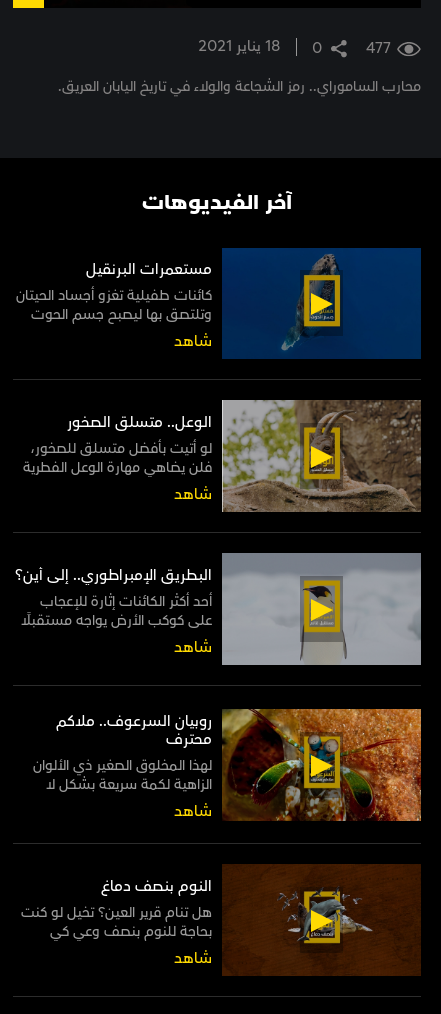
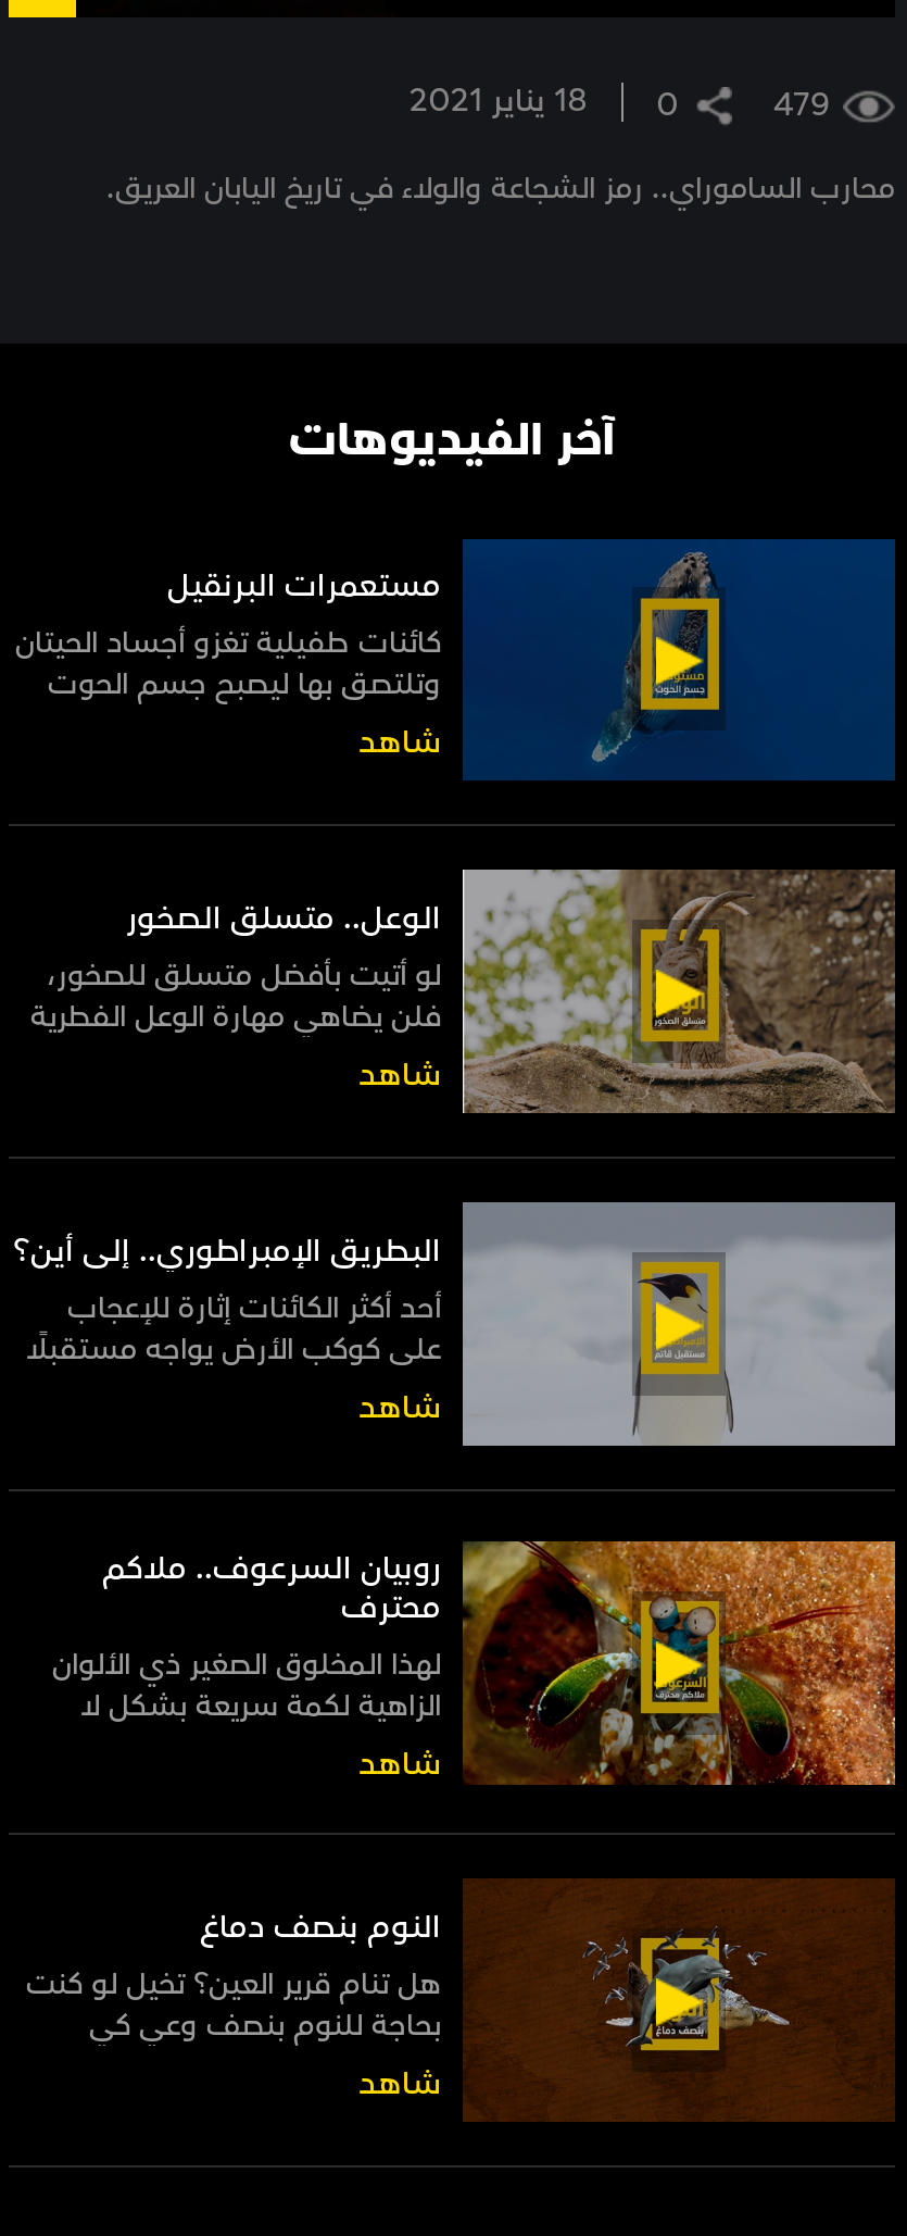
[366,36,391,59] 477 -> [773,79,830,129] 479

